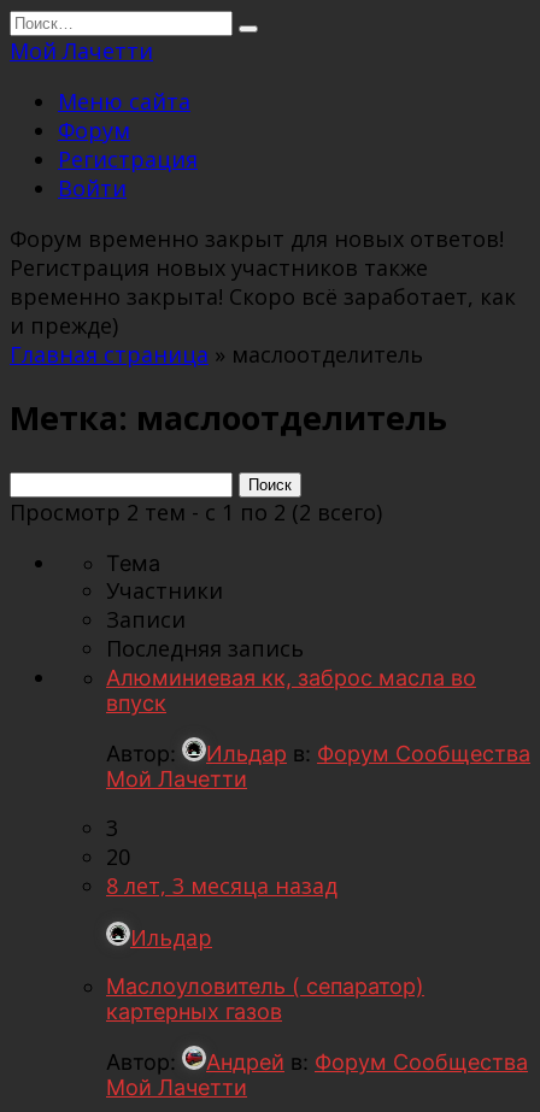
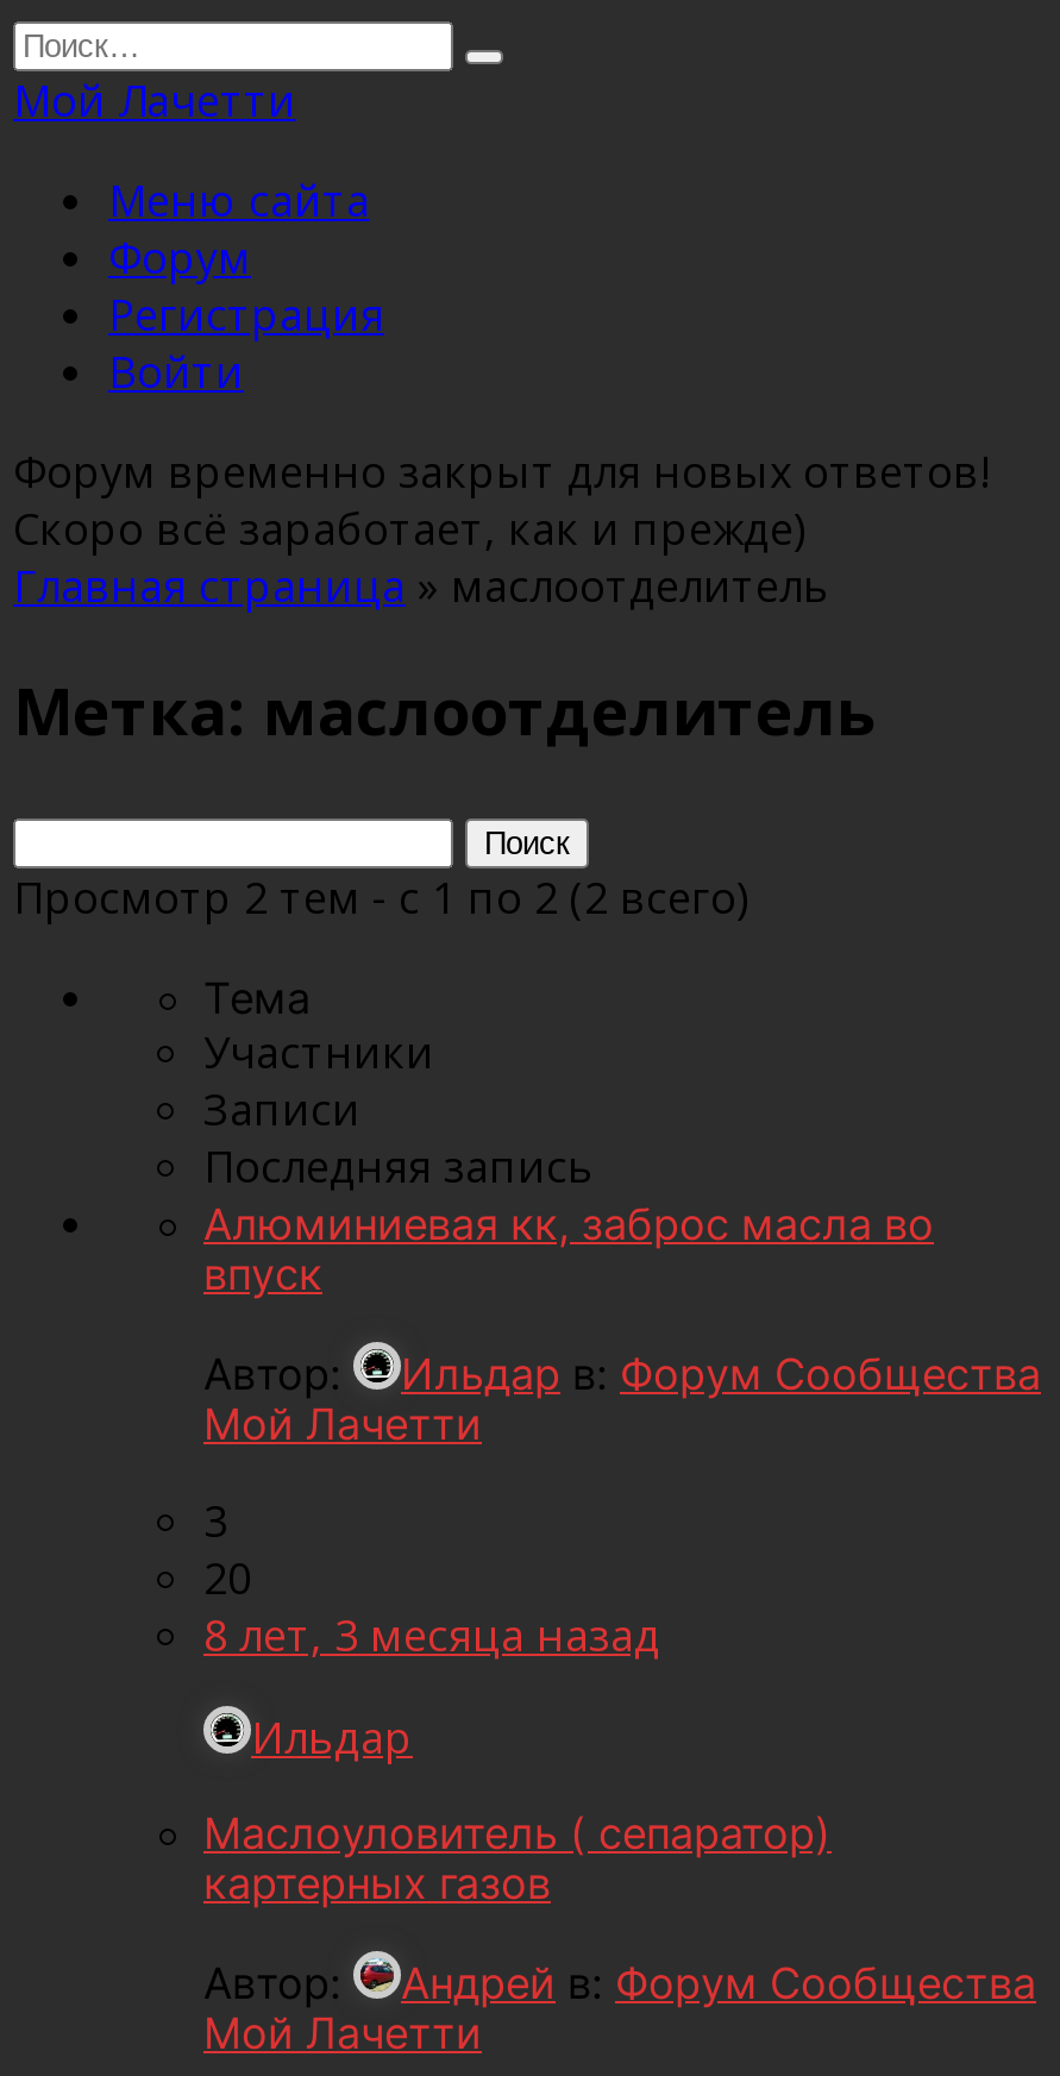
[10,253,516,340] Регистрация новых участников также | временно закрыта! Скоро всё заработает, как | и прежде) -> [13,500,805,557] Скоро всё заработает, как и прежде)

